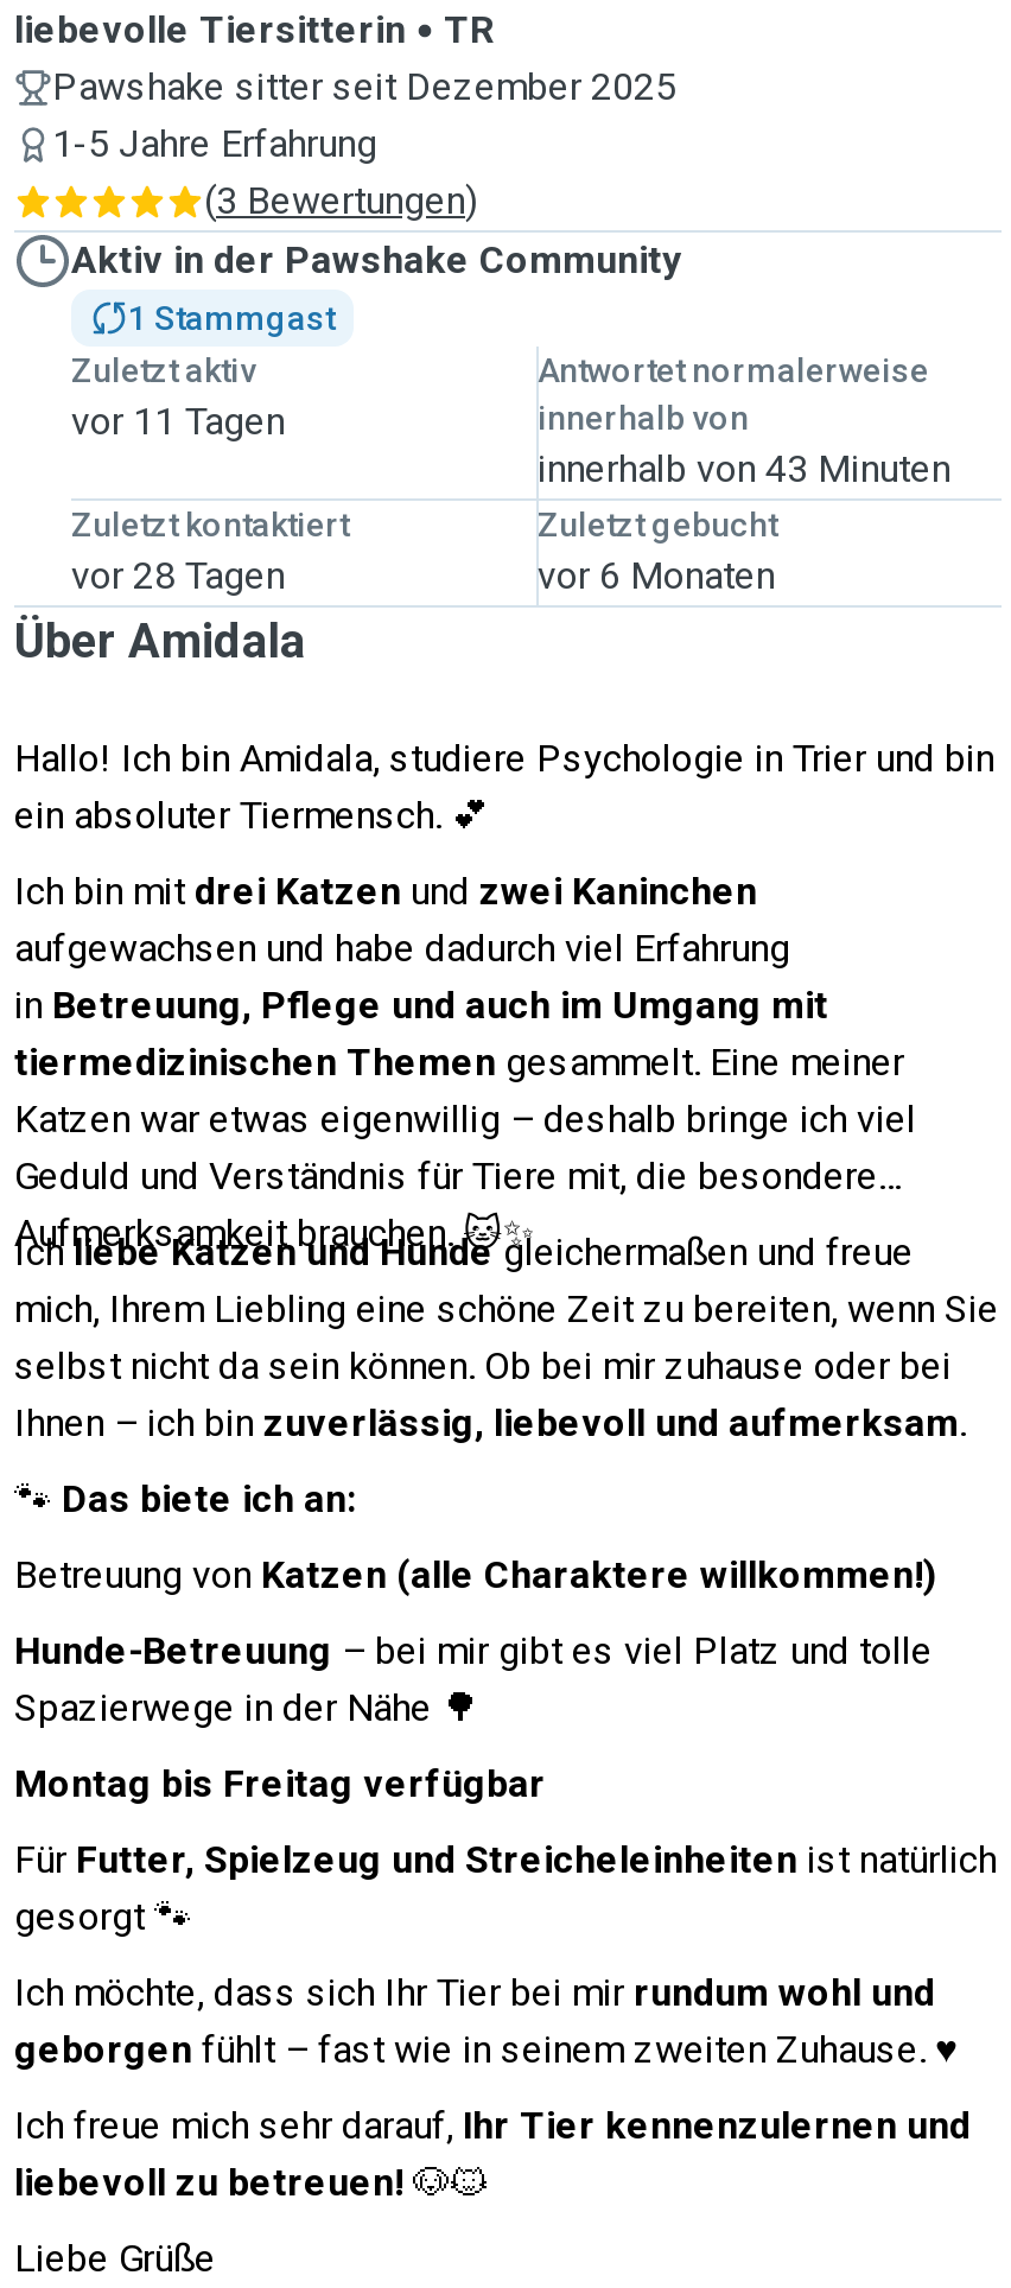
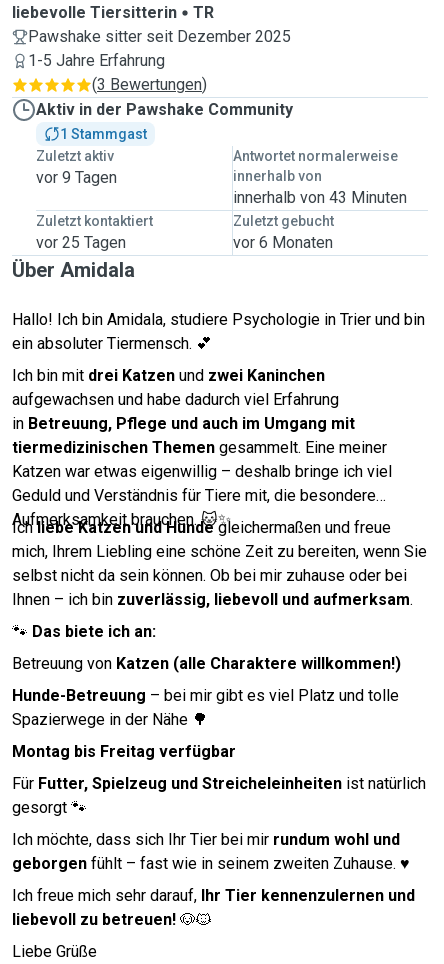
[71,399,285,444] vor 11 Tagen -> [36,168,117,187] vor 9 Tagen
[71,553,285,598] vor 28 Tagen -> [36,233,126,252] vor 25 Tagen

